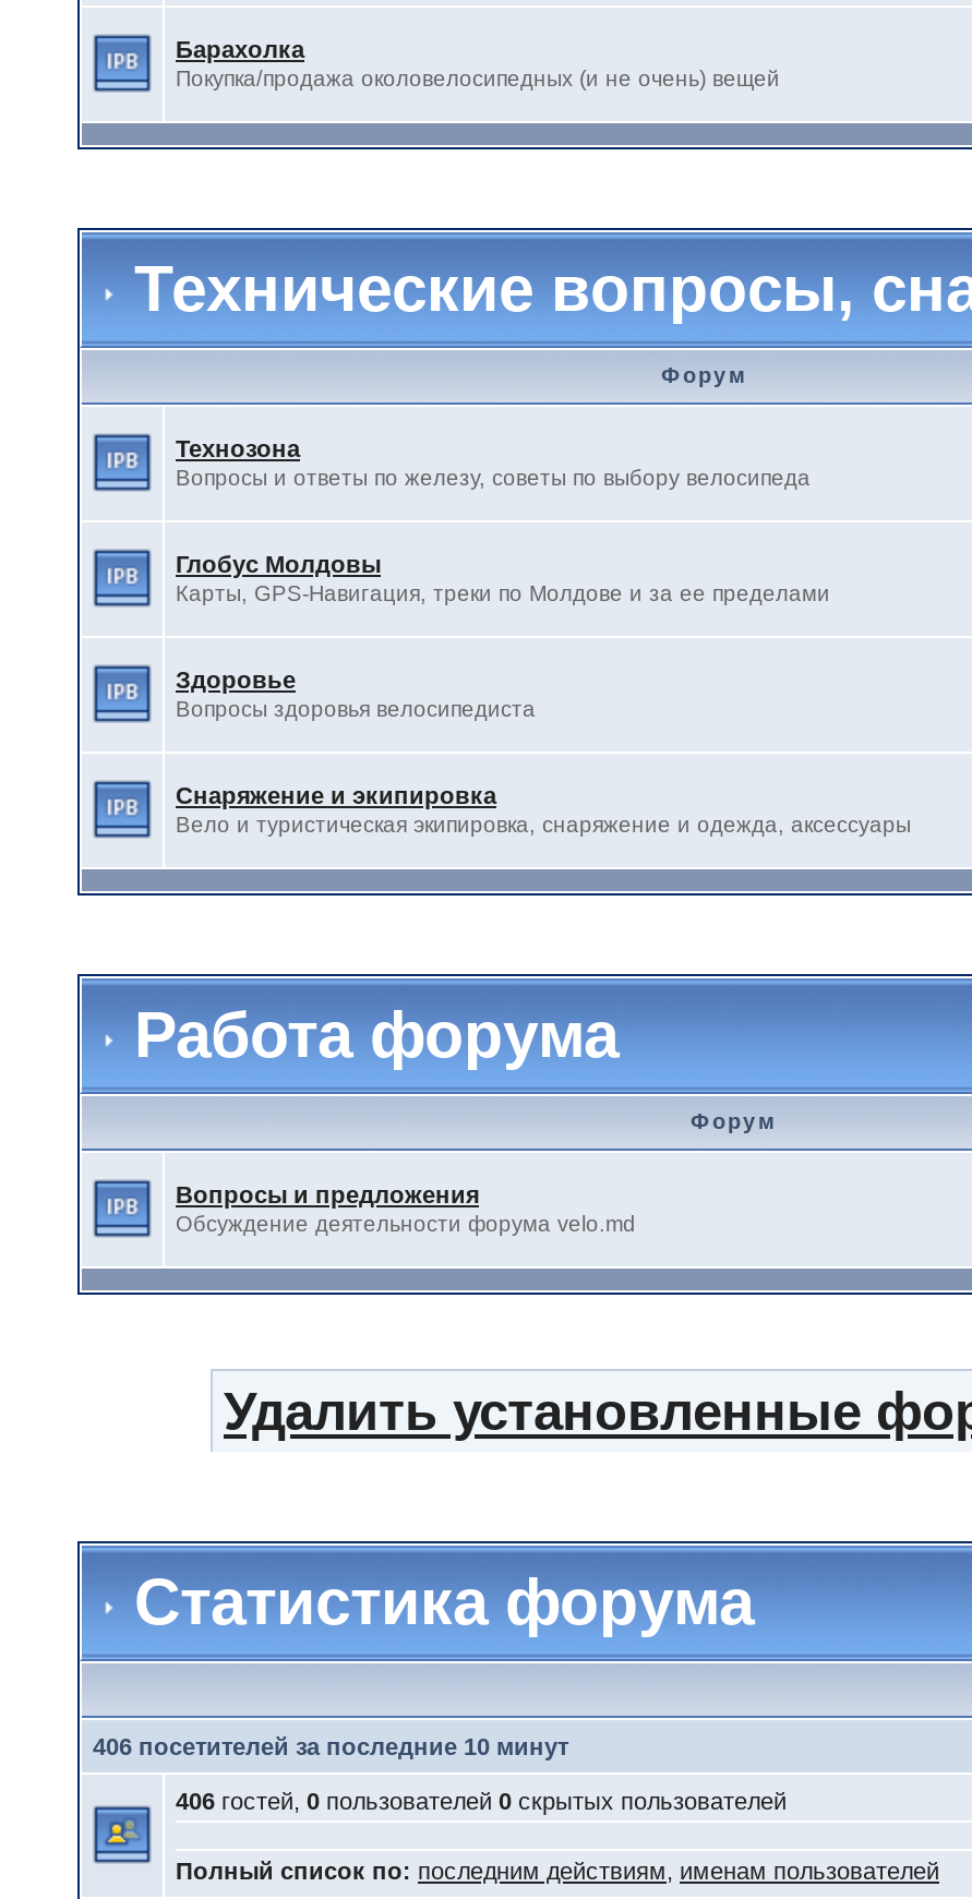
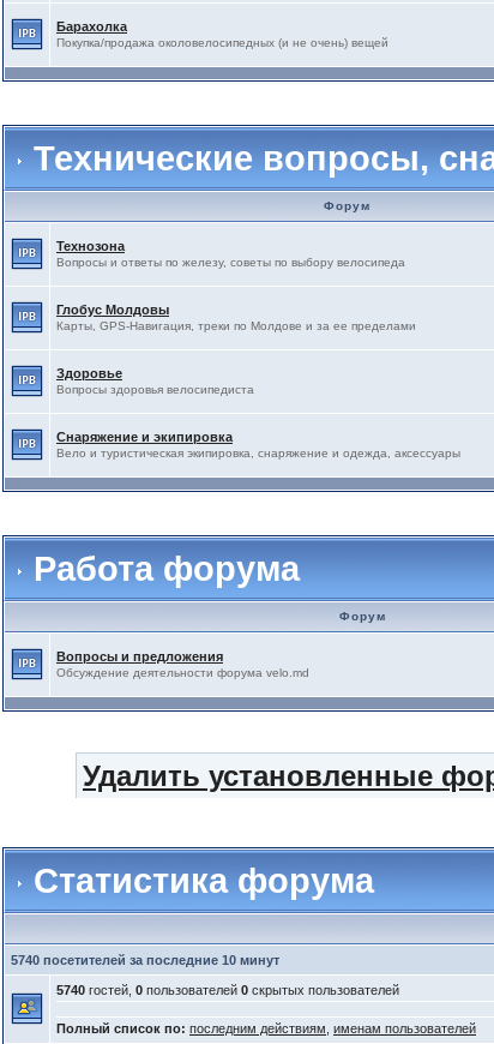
[93,1733,568,1759] 406 посетителей за последние 10 минут -> [11,953,279,967] 5740 посетителей за последние 10 минут
[176,1788,787,1814] 406 гостей, 0 пользователей 0 скрытых пользователей -> [56,983,399,997] 5740 гостей, 0 пользователей 0 скрытых пользователей

